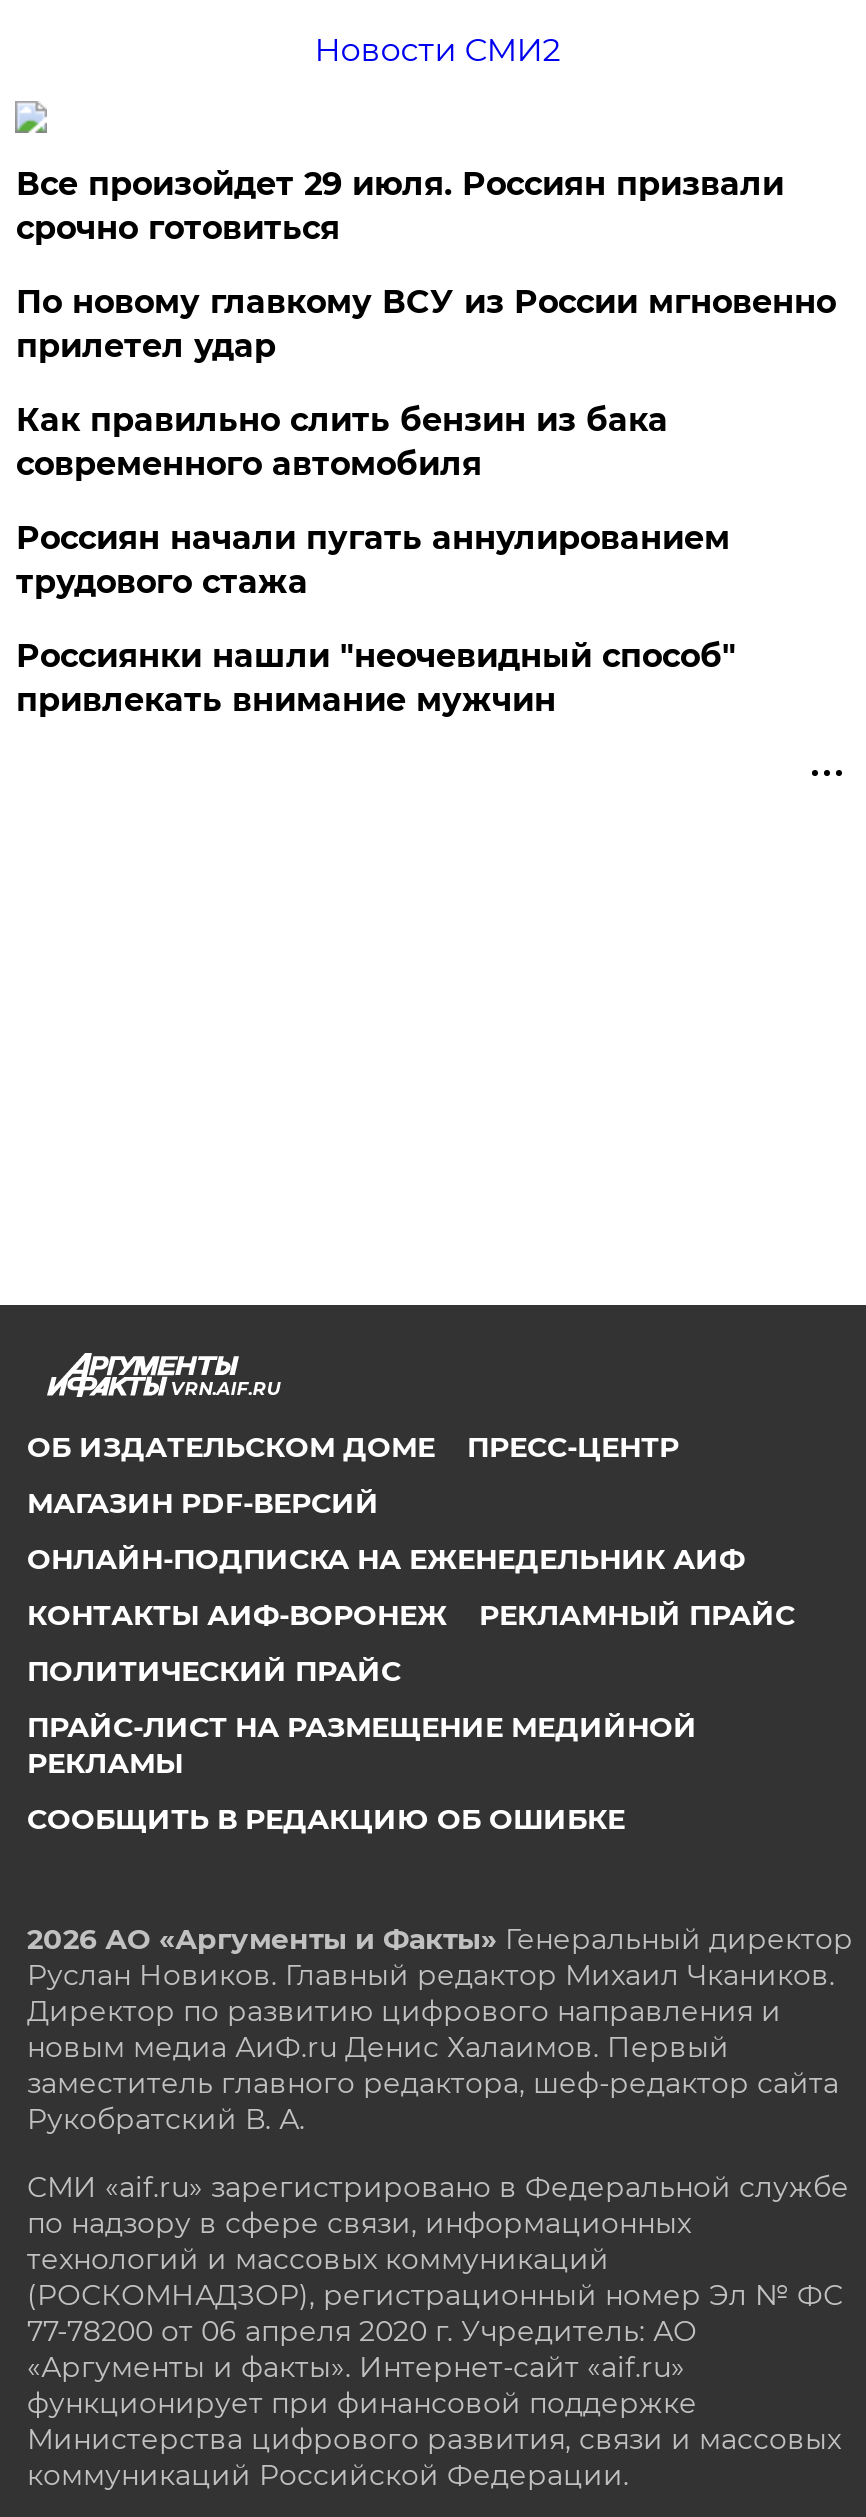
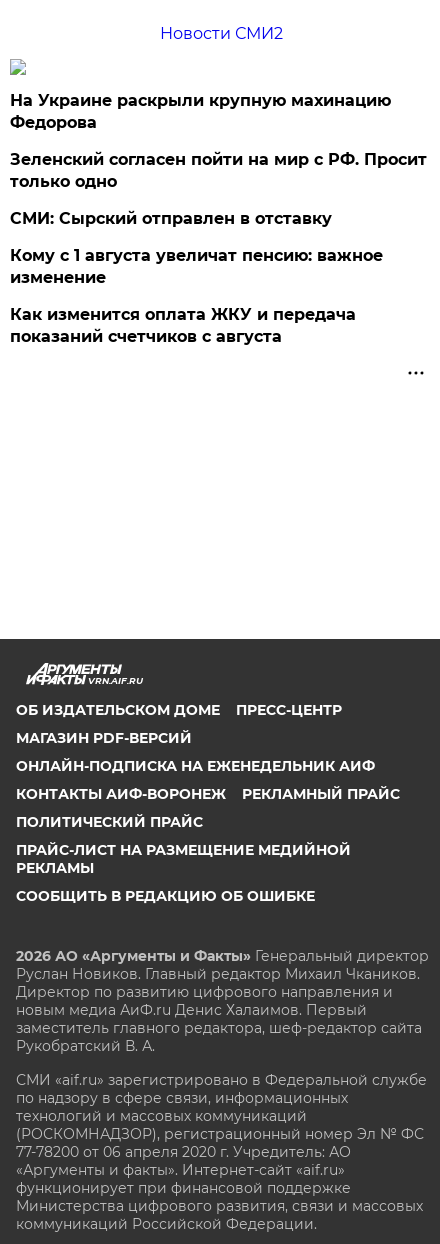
[16,165,784,247] Все произойдет 29 июля. Россиян призвали | срочно готовиться -> [10,91,391,132] На Украине раскрыли крупную махинацию | Федорова
[16,283,836,365] По новому главкому ВСУ из России мгновенно | прилетел удар -> [10,150,427,191] Зеленский согласен пойти на мир с РФ. Просит | только одно
[16,401,668,483] Как правильно слить бензин из бака | современного автомобиля -> [10,209,332,228] СМИ: Сырский отправлен в отставку
[16,519,730,601] Россиян начали пугать аннулированием | трудового стажа -> [10,246,383,287] Кому с 1 августа увеличат пенсию: важное | изменение
[16,637,736,719] Россиянки нашли "неочевидный способ" | привлекать внимание мужчин -> [10,305,356,346] Как изменится оплата ЖКУ и передача | показаний счетчиков с августа

